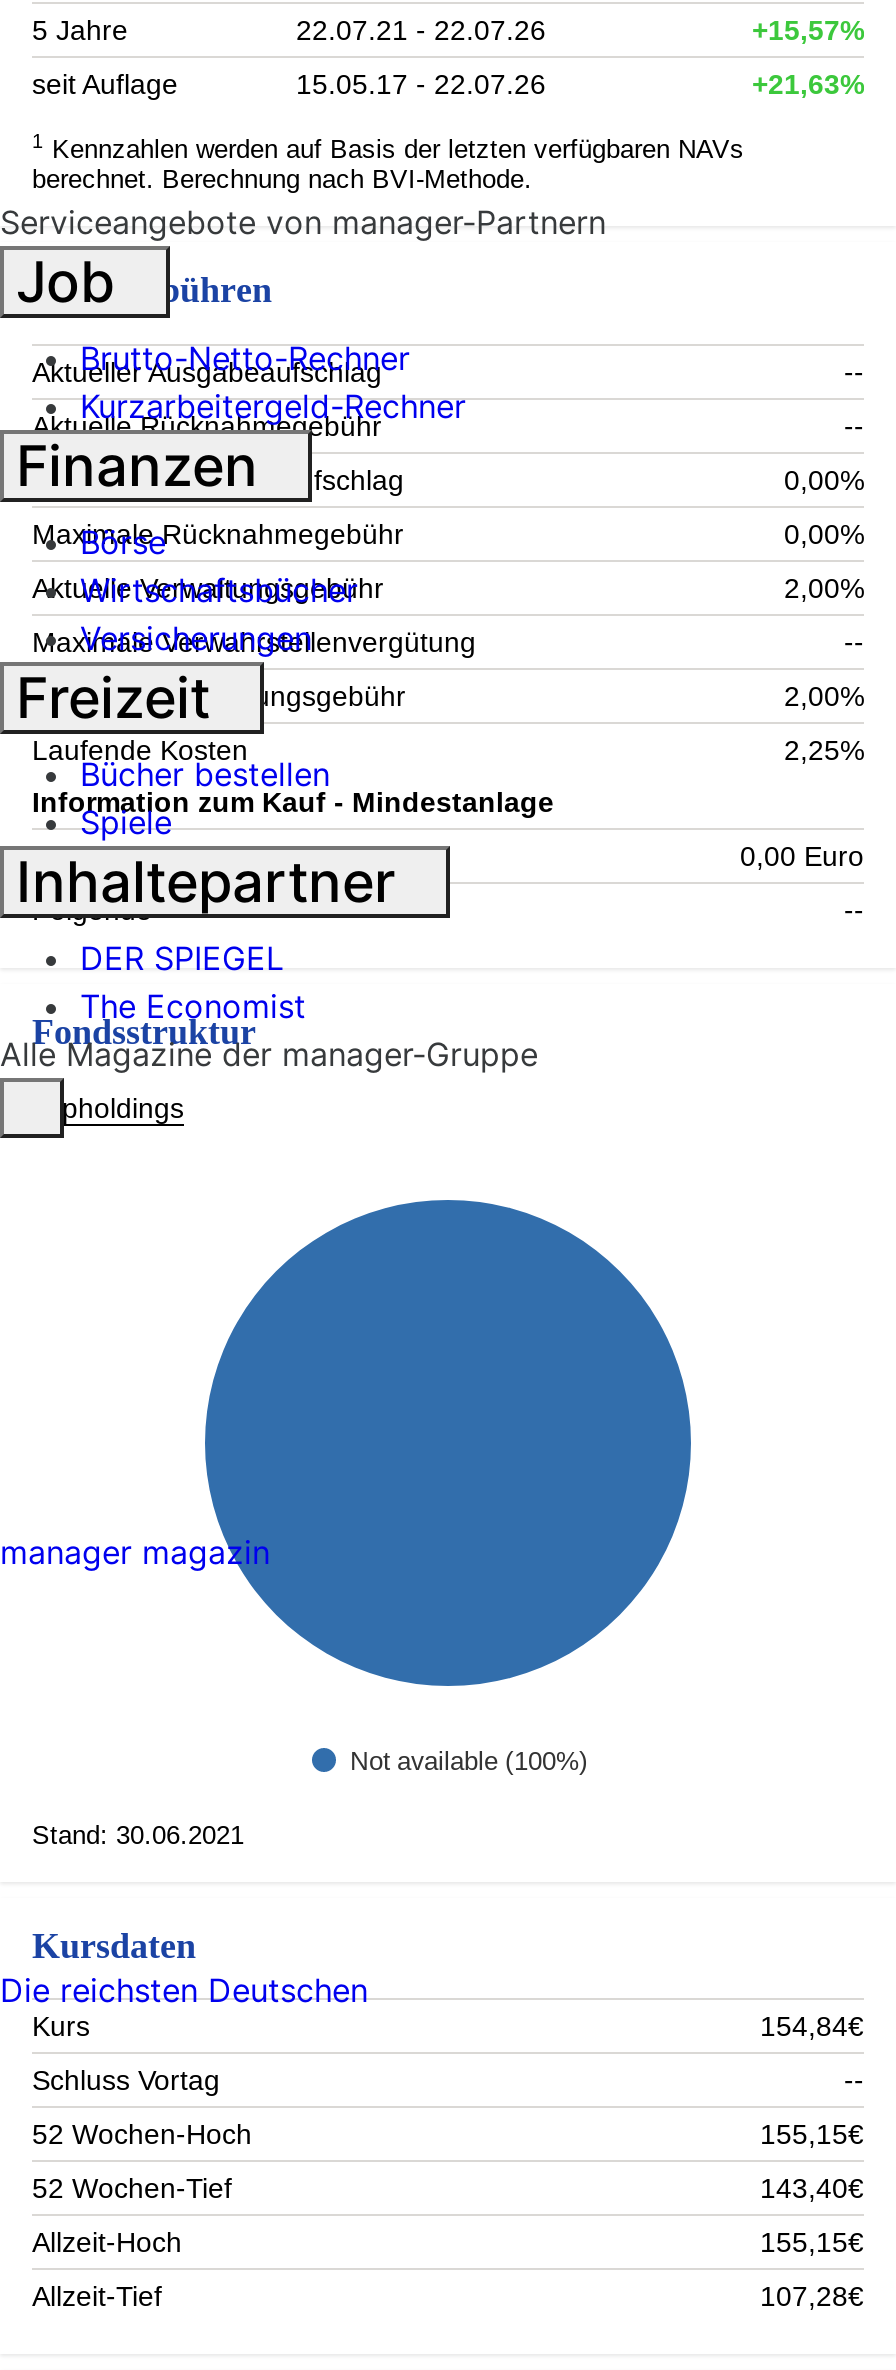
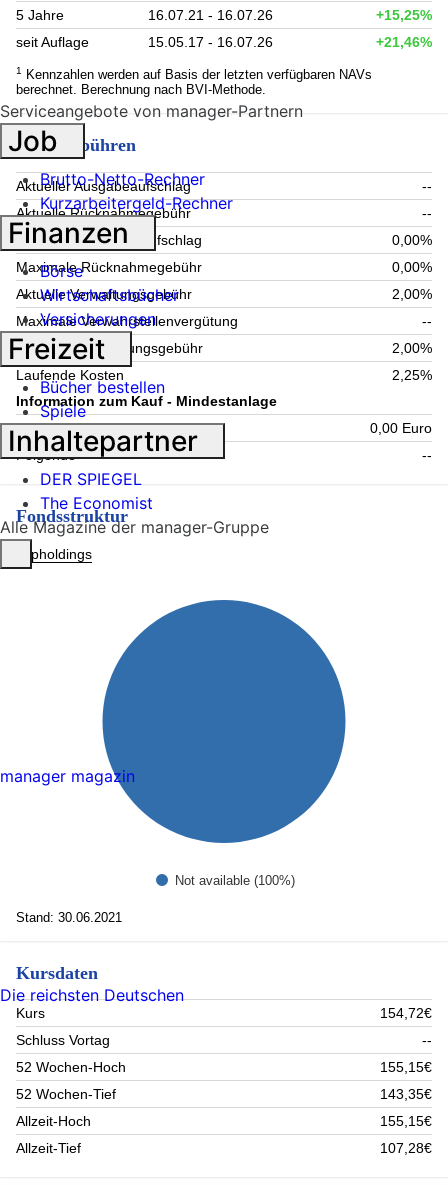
[296,14,546,46] 22.07.21 - 22.07.26 -> [148,7,273,23] 16.07.21 - 16.07.26
[752,14,864,46] +15,57% -> [376,7,432,23] +15,25%
[296,68,546,100] 15.05.17 - 22.07.26 -> [148,34,273,50] 15.05.17 - 16.07.26
[752,68,864,100] +21,63% -> [376,34,432,50] +21,46%
[760,2010,864,2042] 154,84€ -> [380,1005,432,1021] 154,72€
[760,2172,864,2204] 143,40€ -> [380,1086,432,1102] 143,35€

